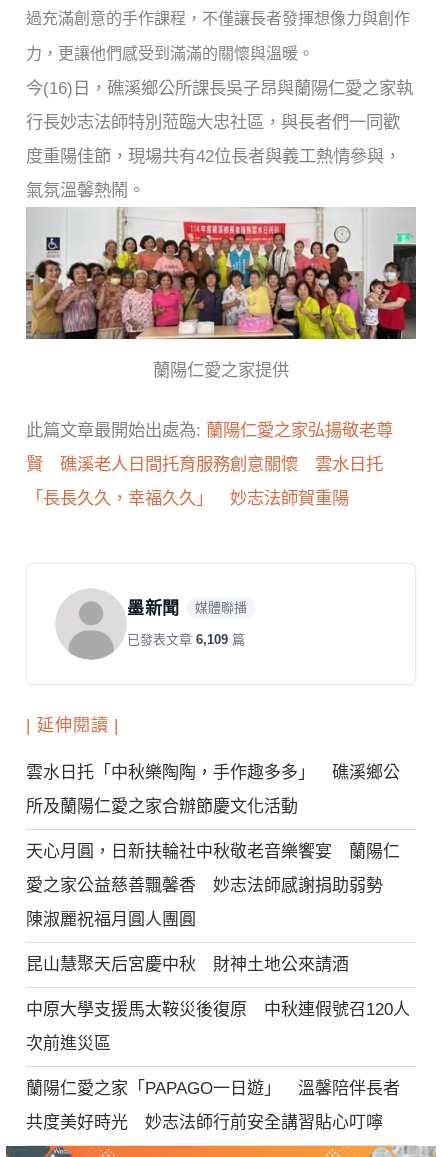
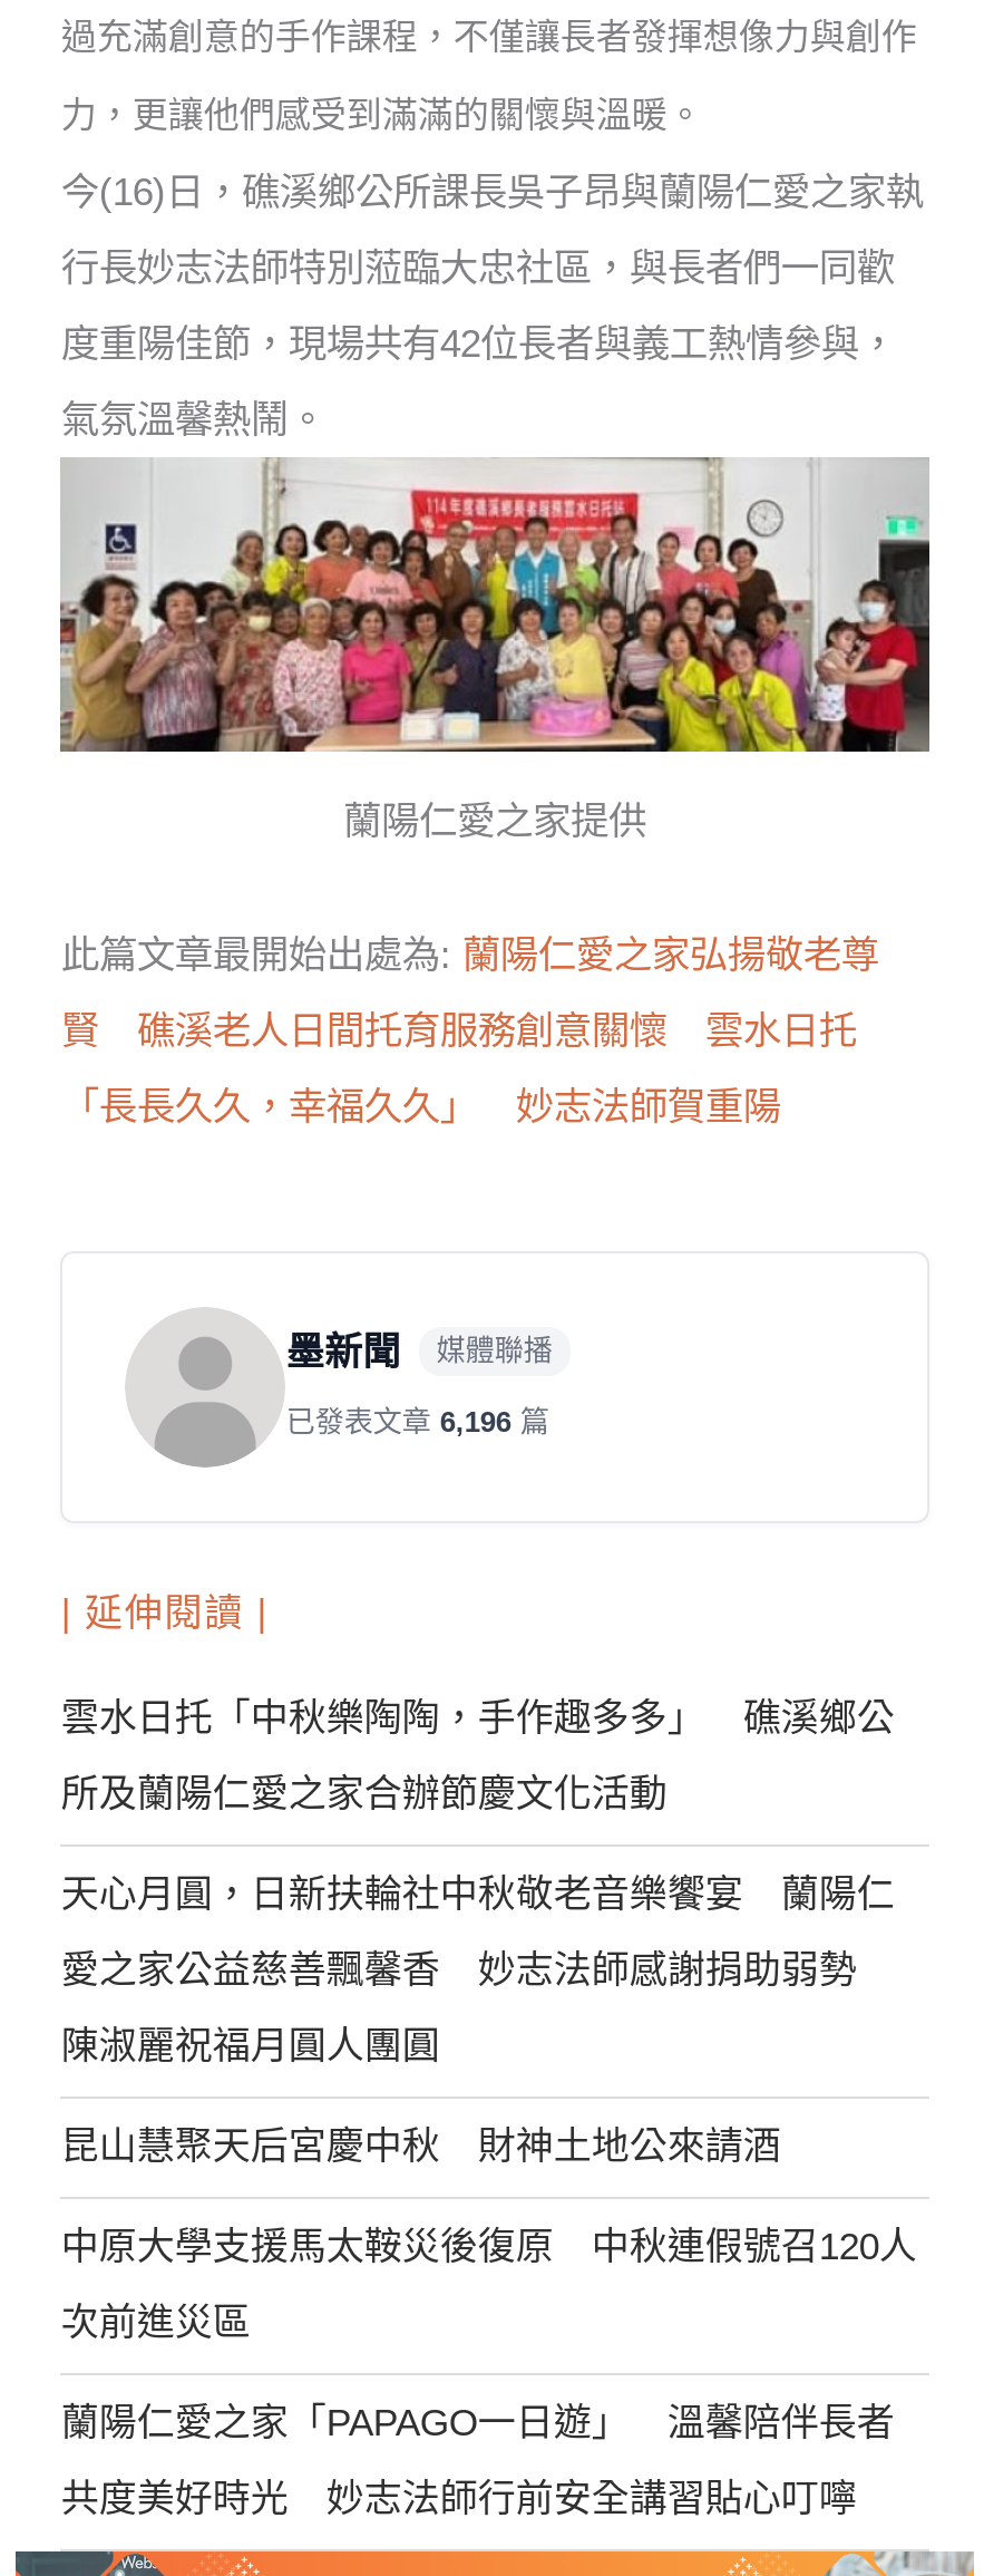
[127,632,245,647] 已發表文章6,109篇 -> [286,1405,549,1438] 已發表文章6,196篇

